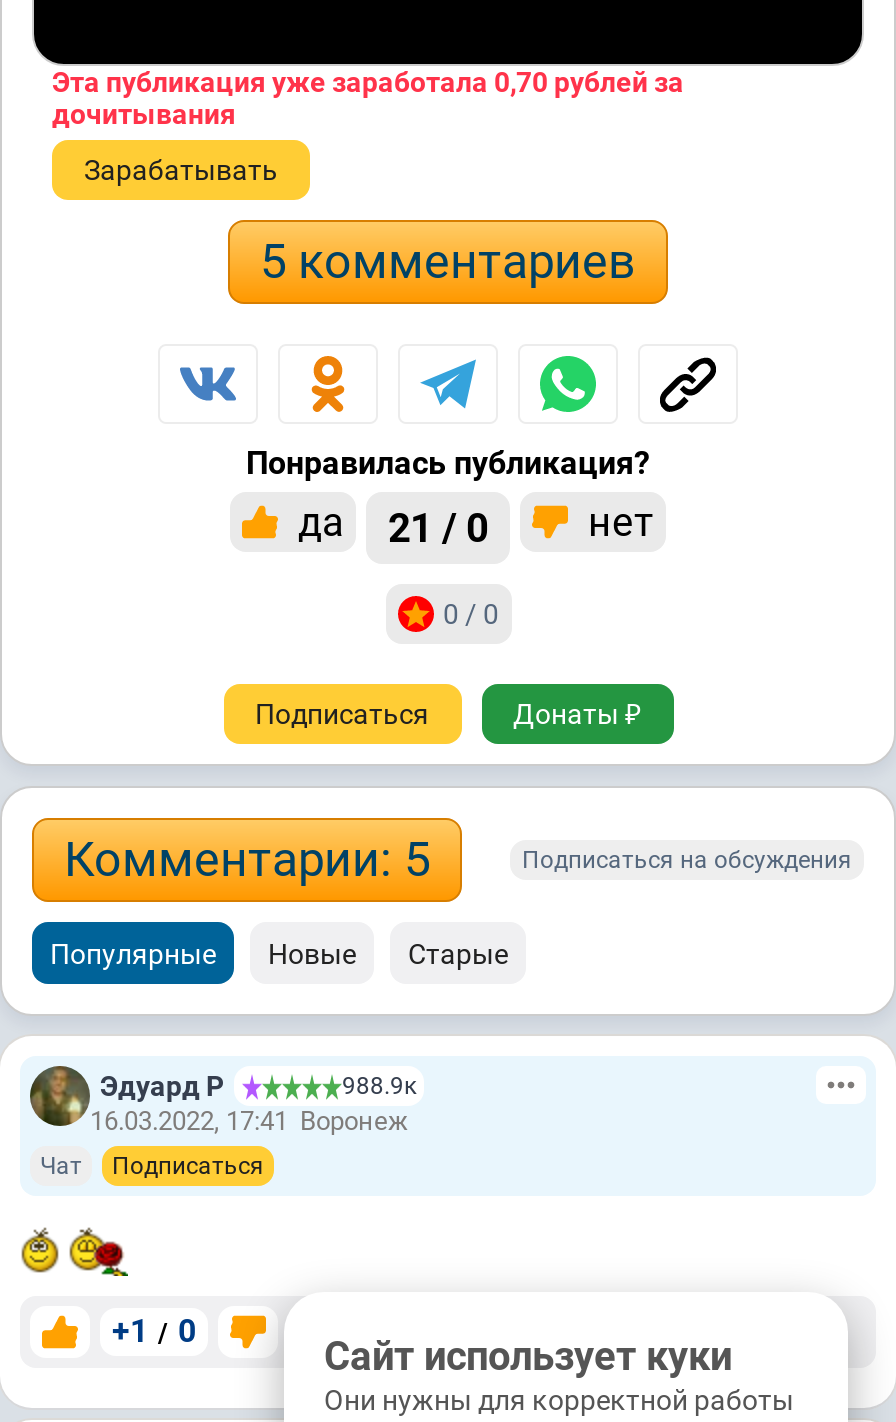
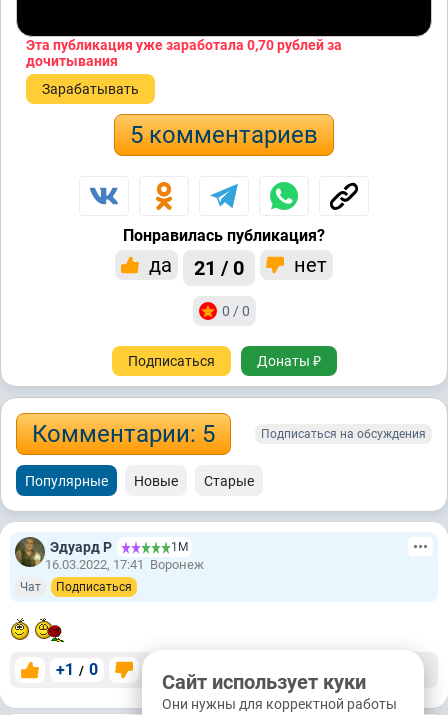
[342,1072,416,1100] 988.9к -> [171,540,188,554] 1М

